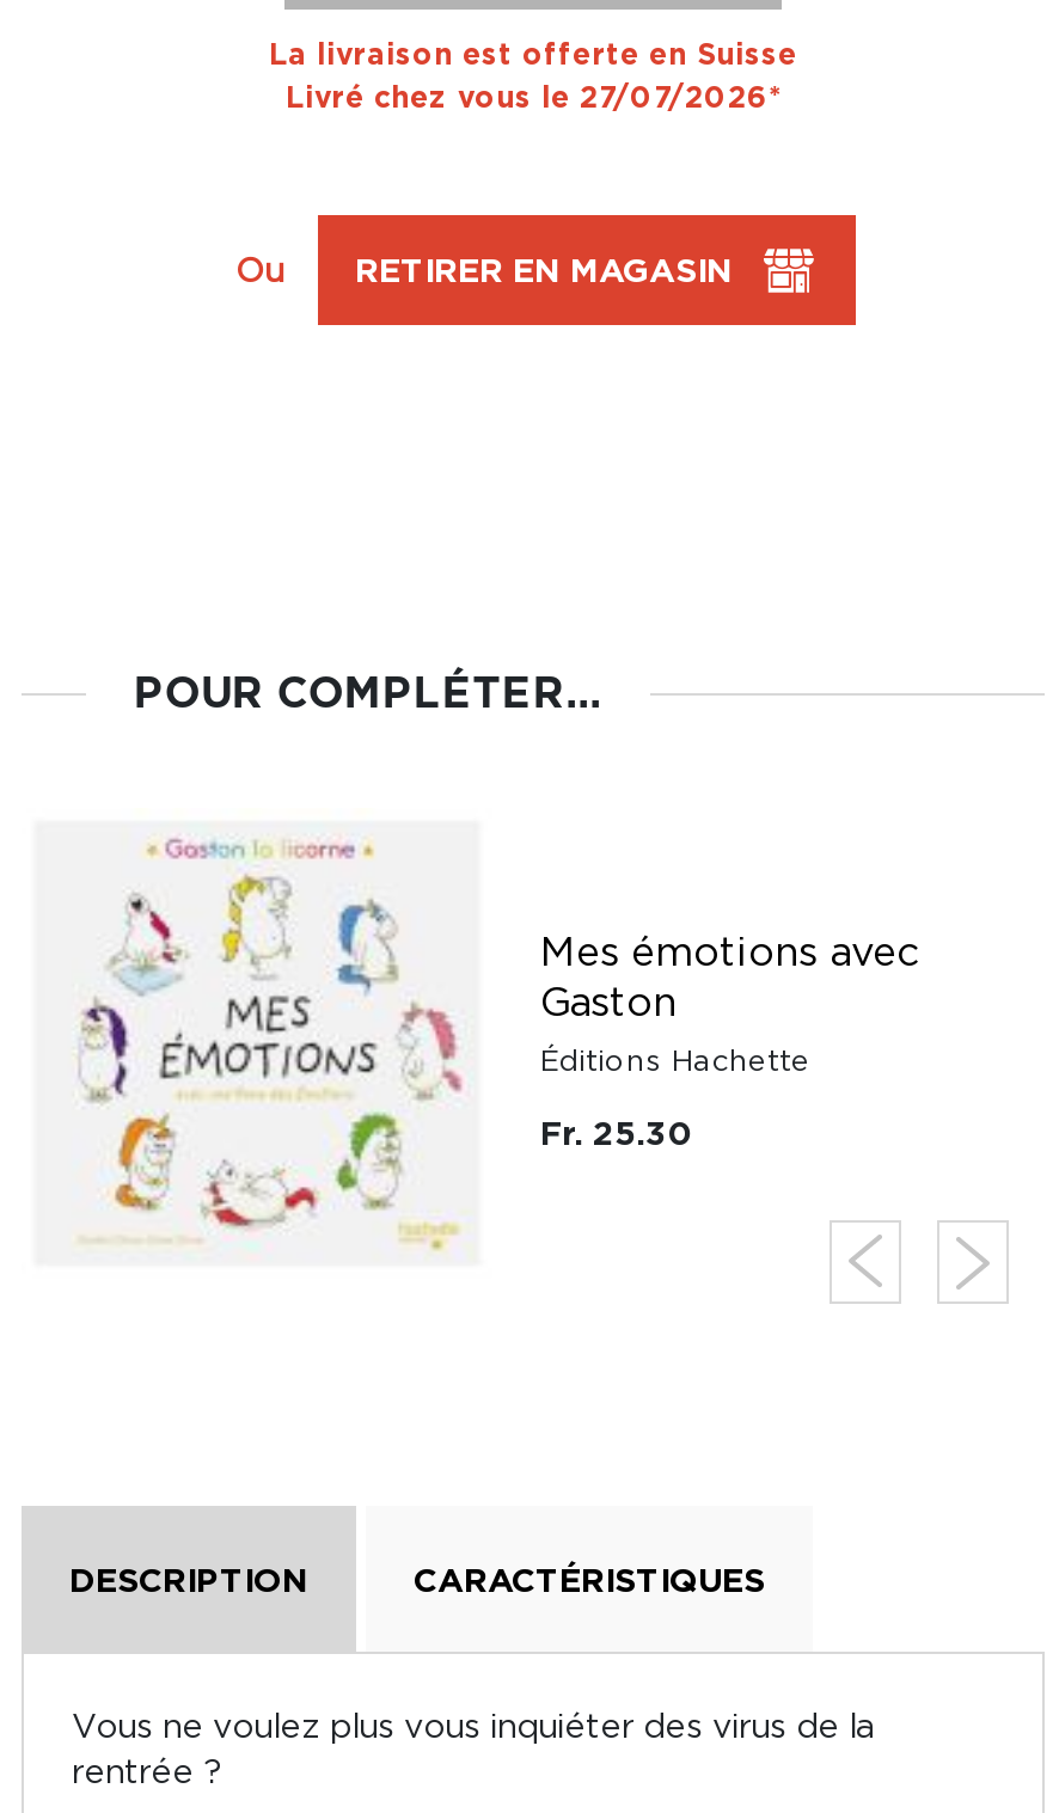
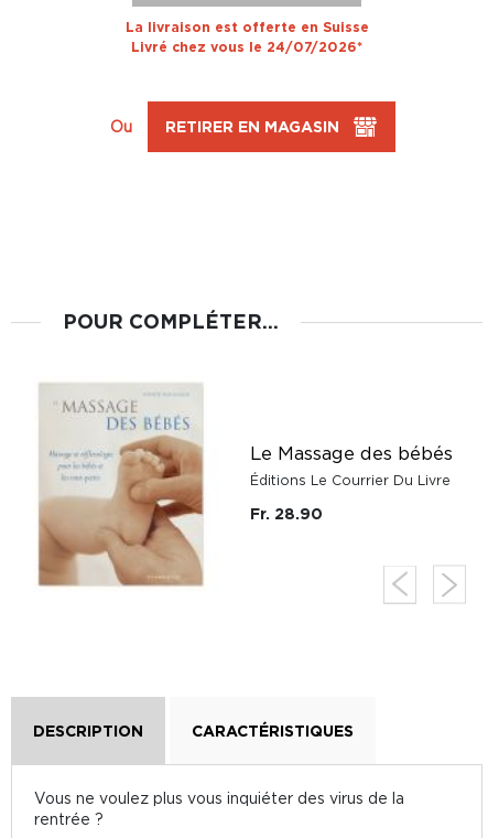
[286,81,781,112] Livré chez vous le 27/07/2026* -> [131,40,362,54] Livré chez vous le 24/07/2026*
[81,829,918,1267] [image] | Mes émotions avec | Gaston -> [37,384,453,588] [image] | Le Massage des bébés
[540,1045,810,1076] Éditions Hachette -> [250,473,451,487] Éditions Le Courrier Du Livre
[540,1114,693,1150] Fr. 25.30 -> [250,505,323,522] Fr. 28.90

